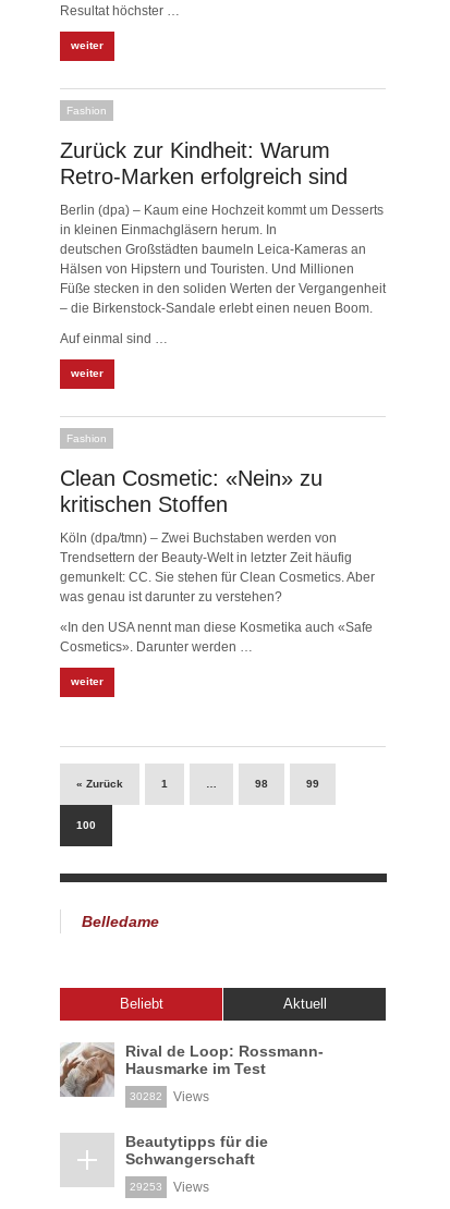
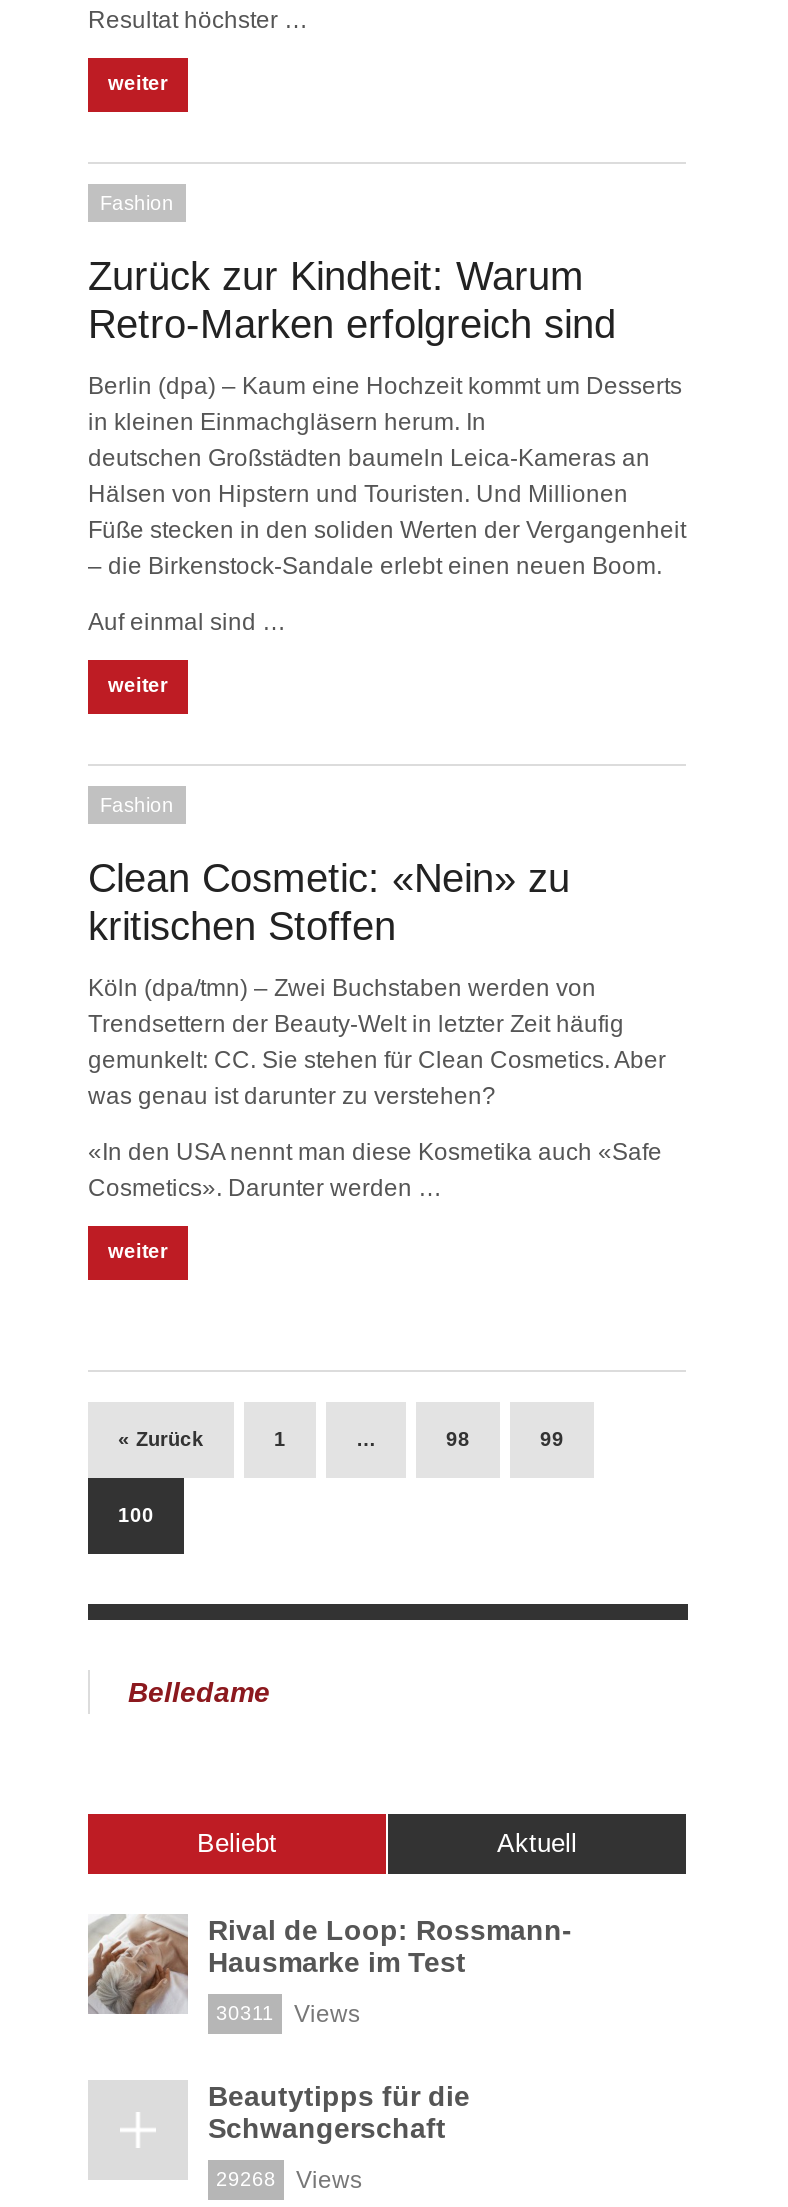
[130,1089,209,1104] 30282 Views -> [216,2000,360,2028] 30311 Views
[130,1179,209,1195] 29253 Views -> [216,2166,362,2194] 29268 Views

